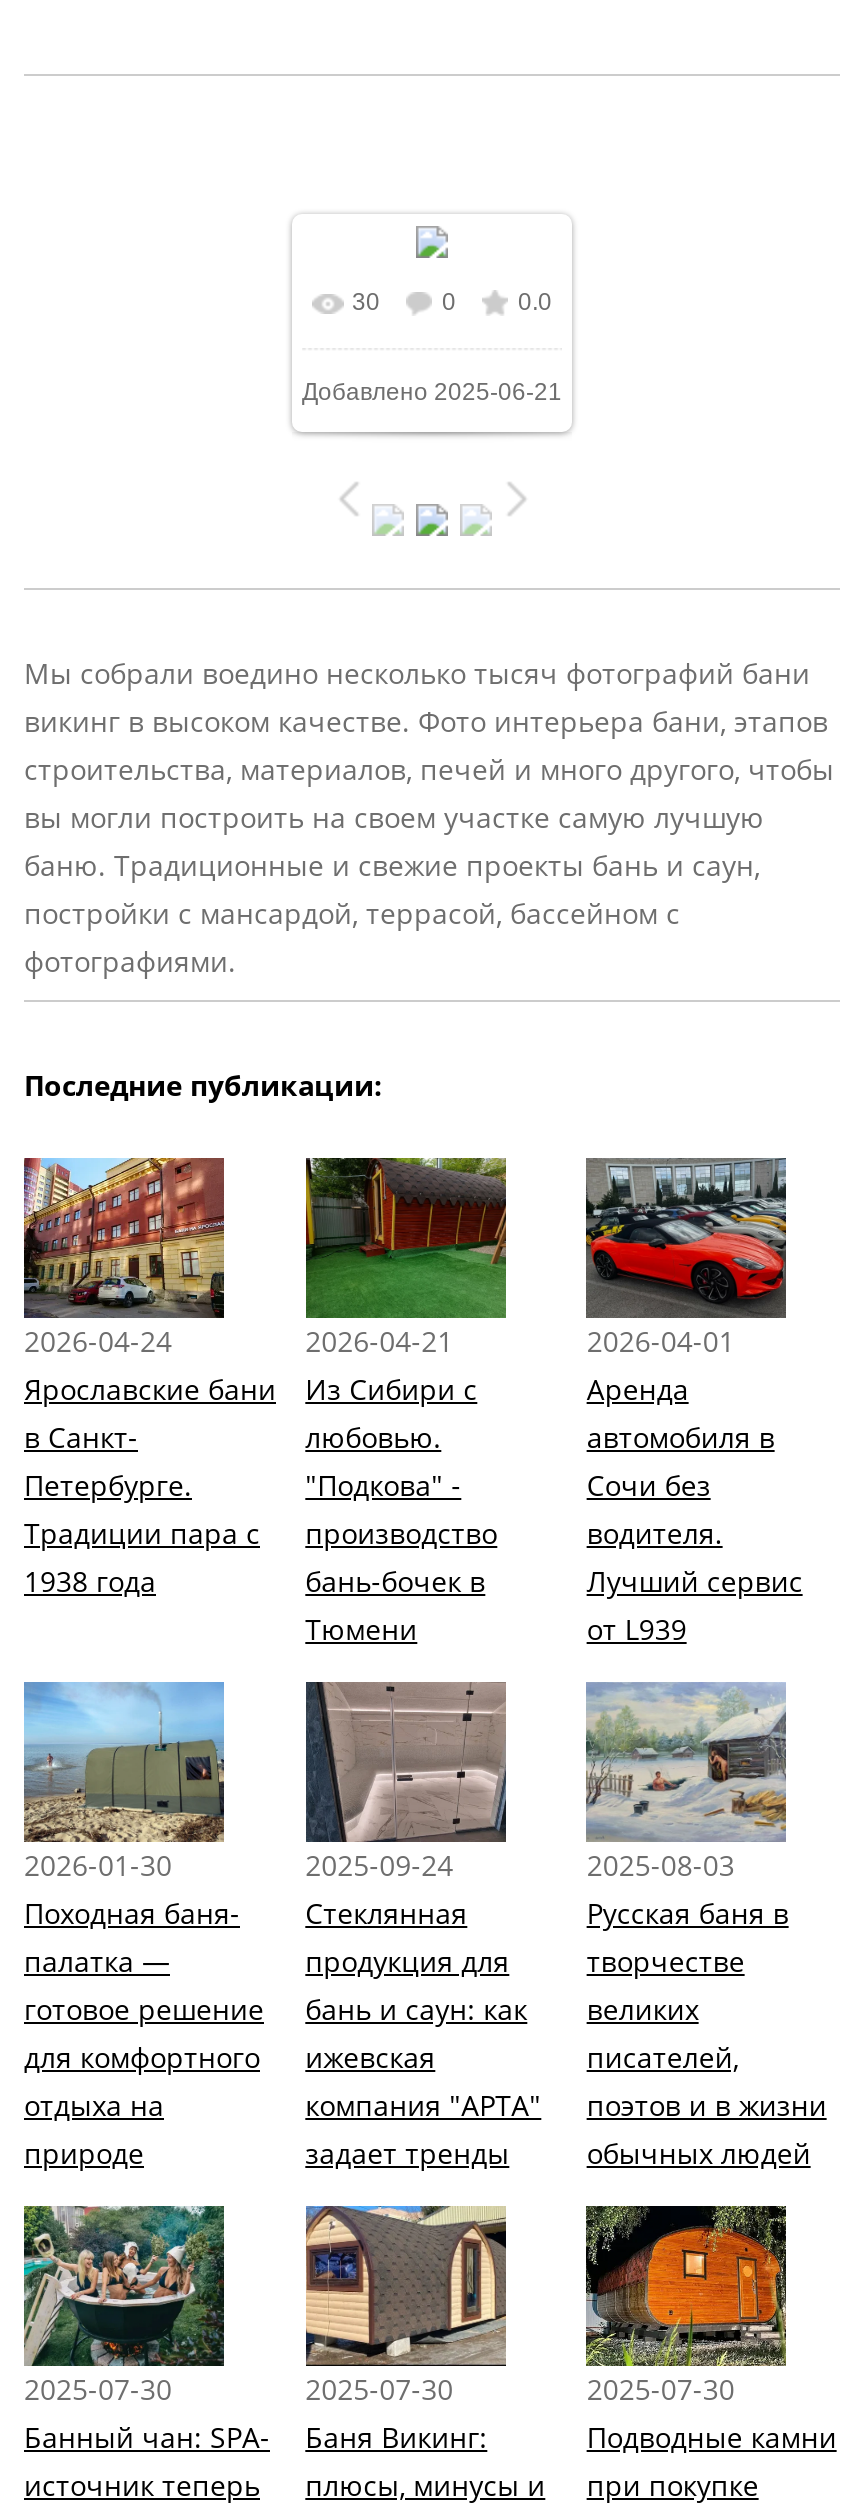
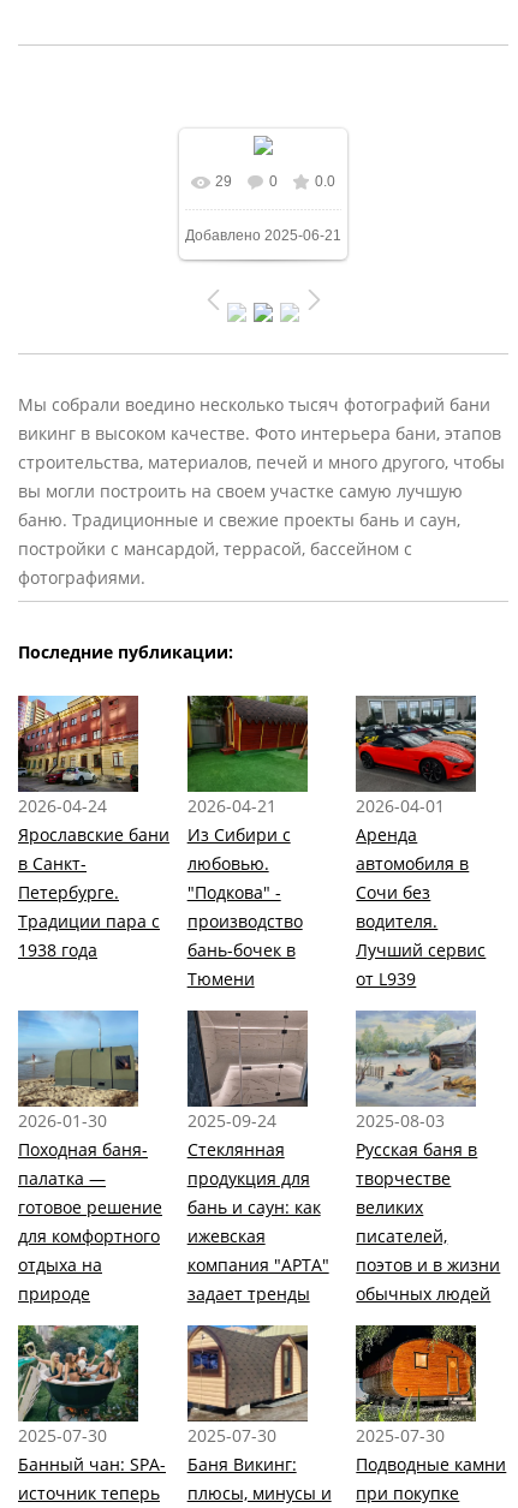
[352,288,380,316] 30 -> [215,173,232,190] 29

